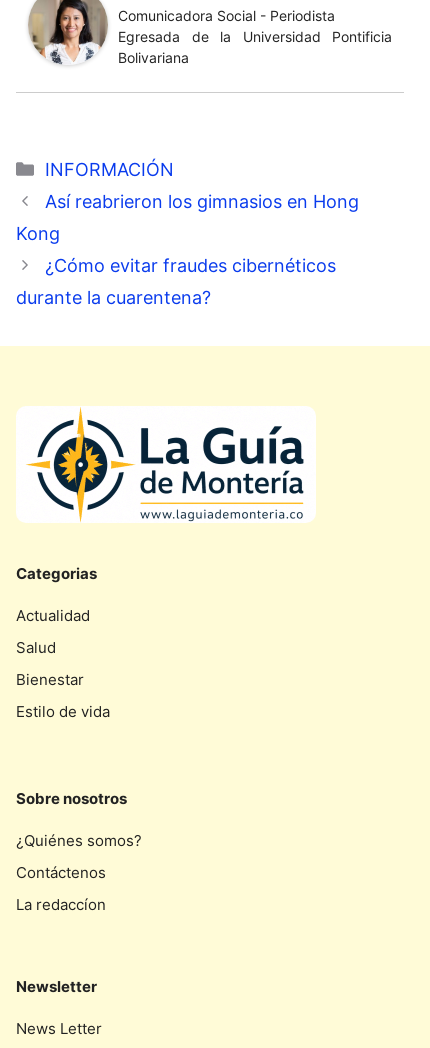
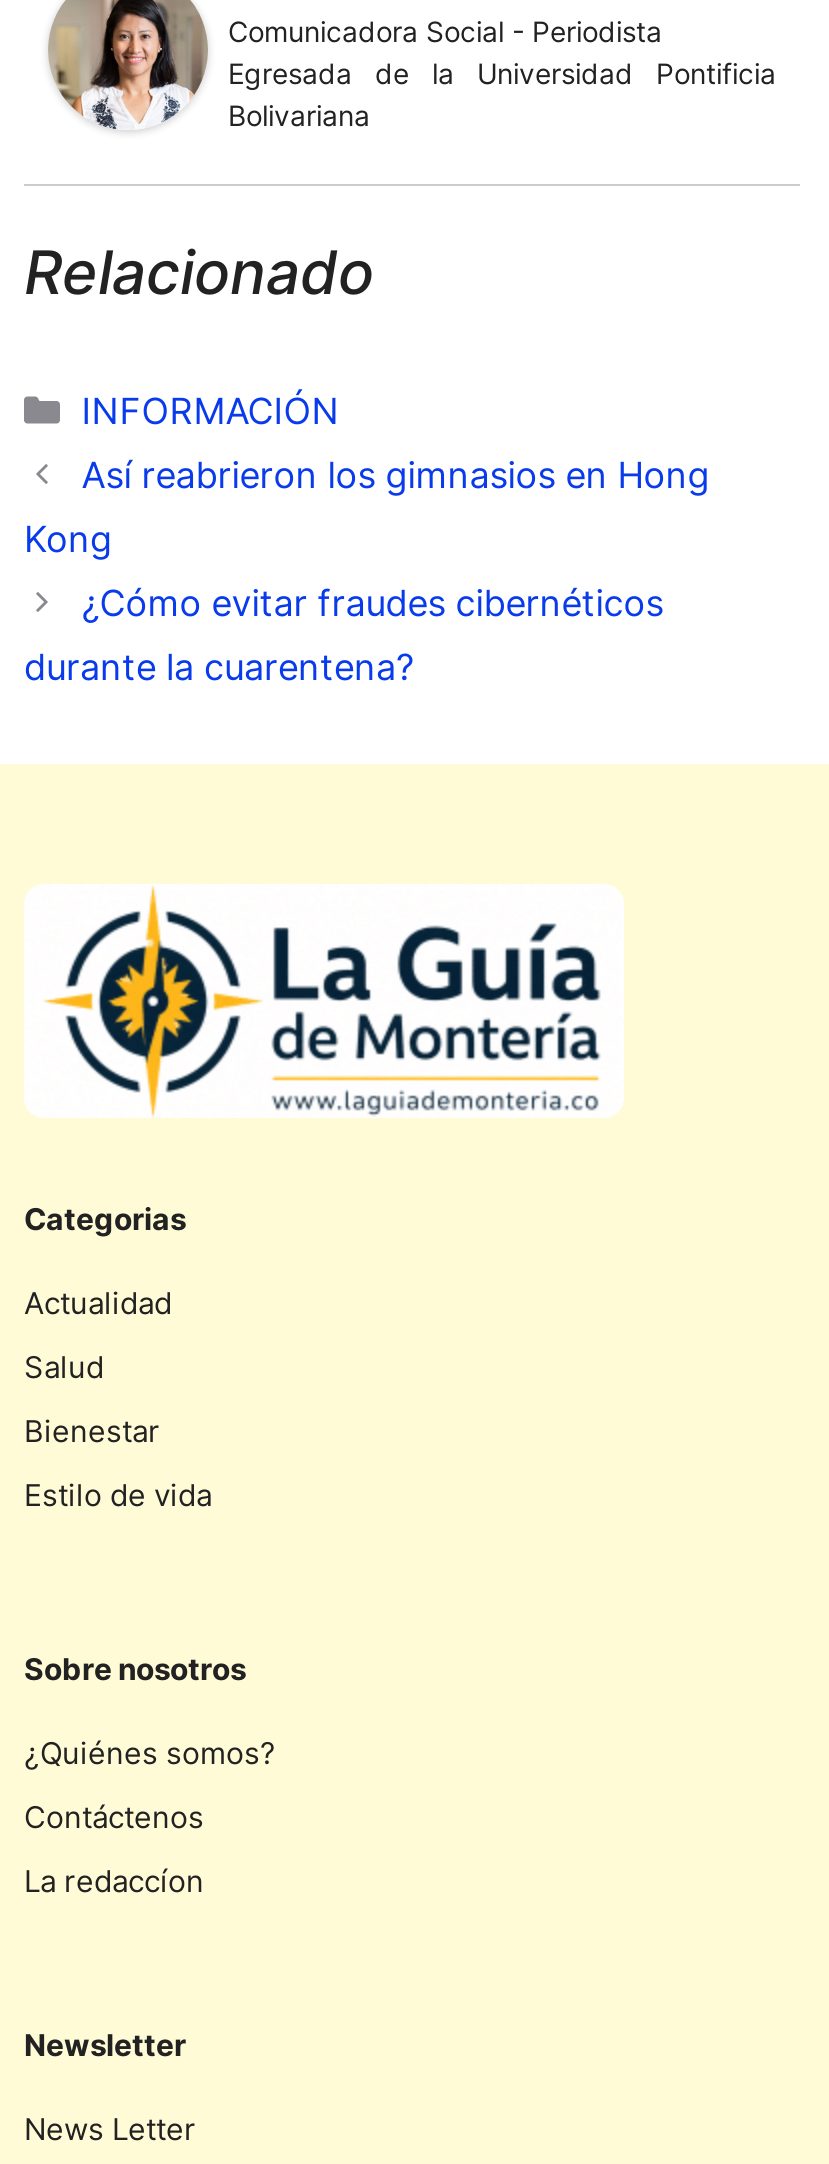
none -> [24,236,374,308] Relacionado

